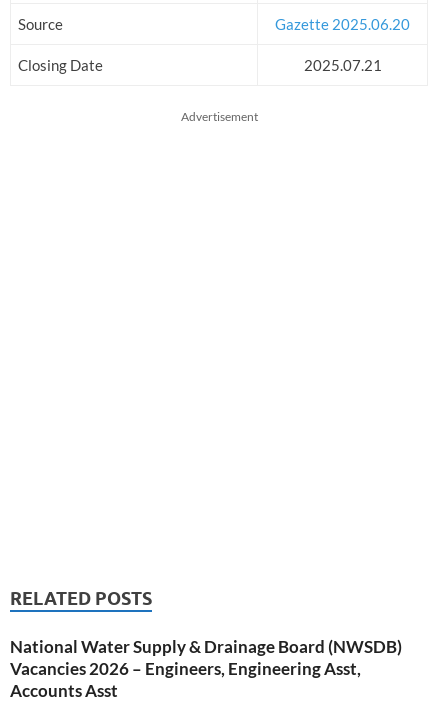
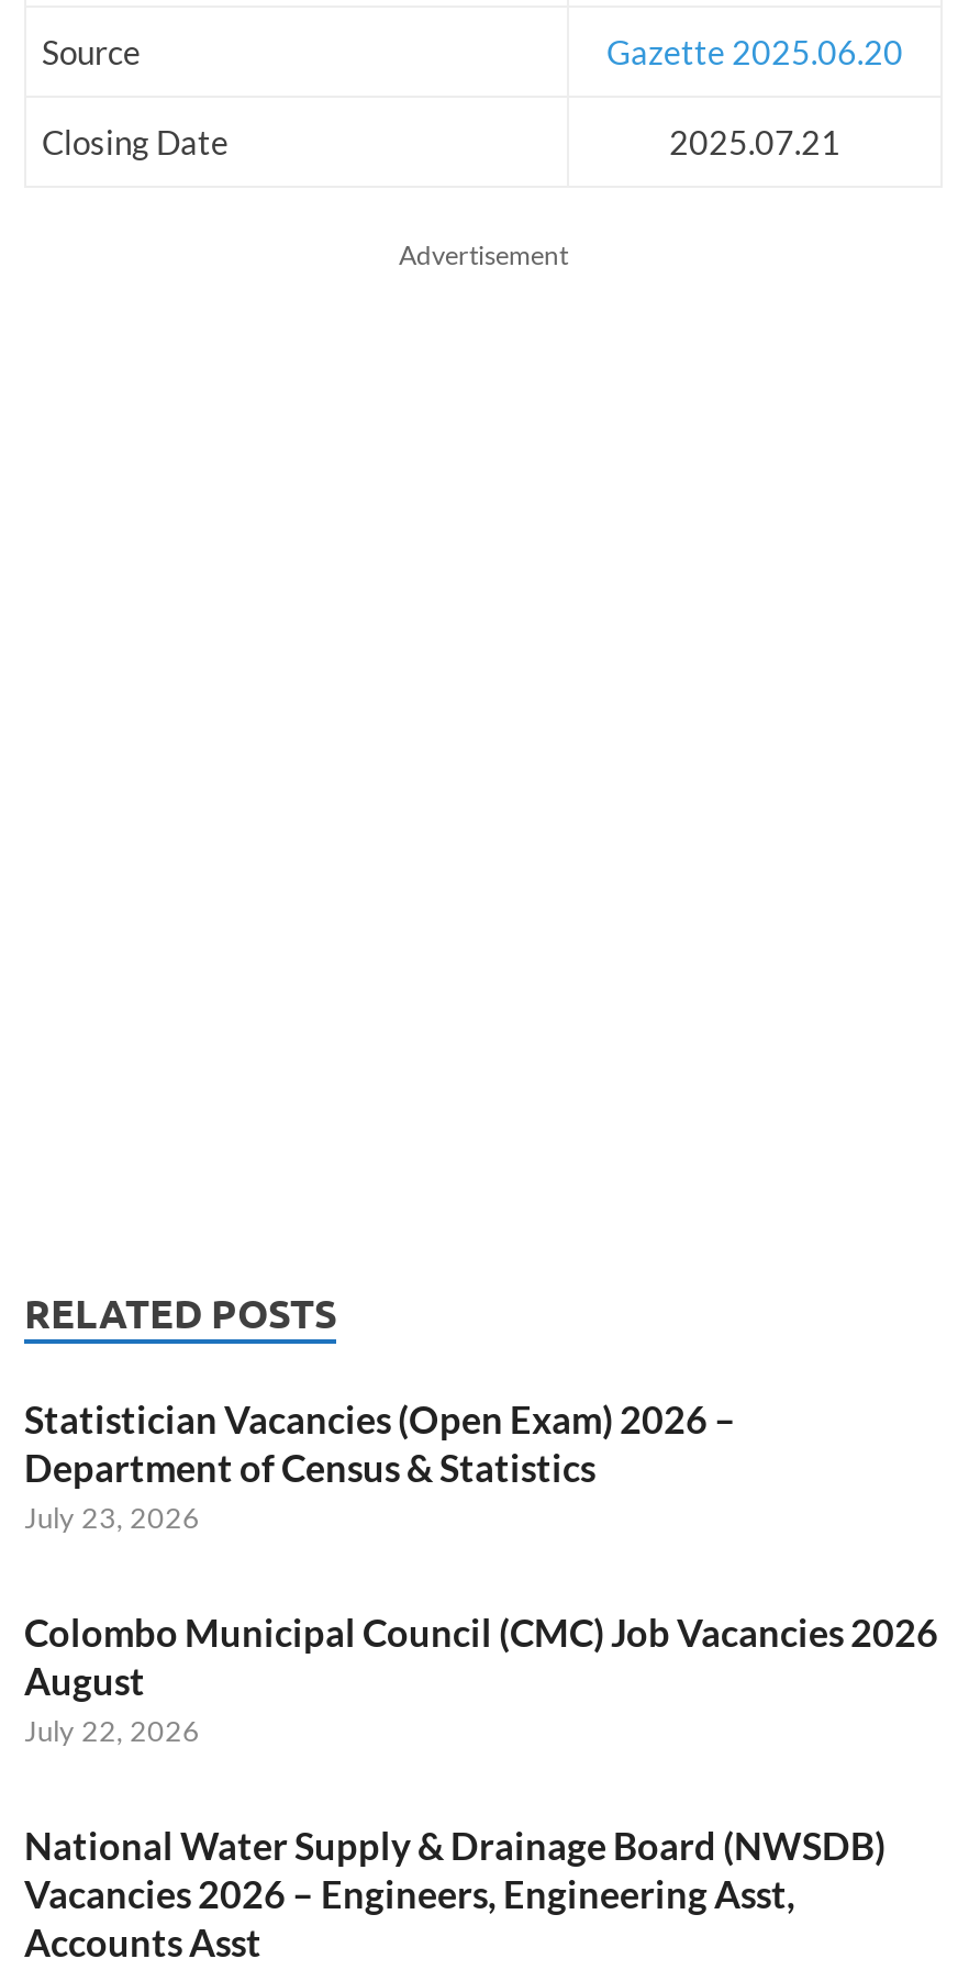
none -> [24,1396,938,1748] Statistician Vacancies (Open Exam) 2026 – | Department of Census & Statistics | July 23, 2026 | Colombo Municipal Council (CMC) Job Vacancies 2026 | August | July 22, 2026

